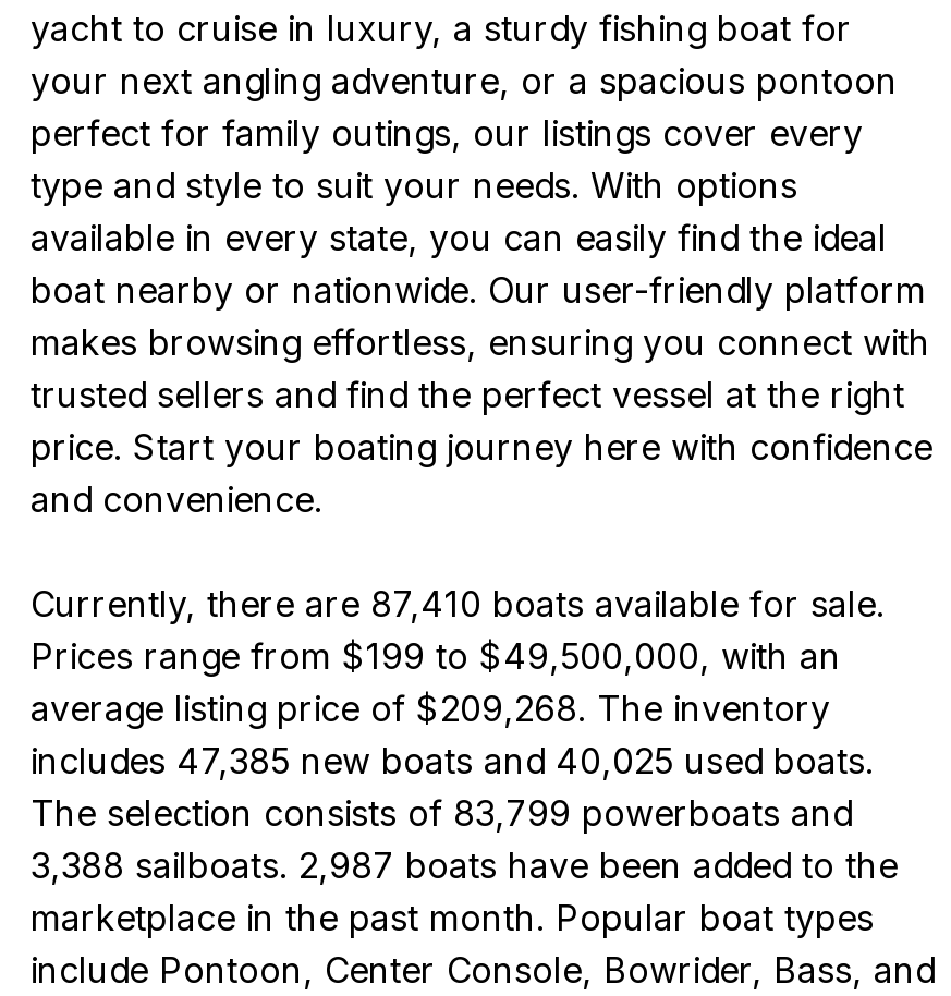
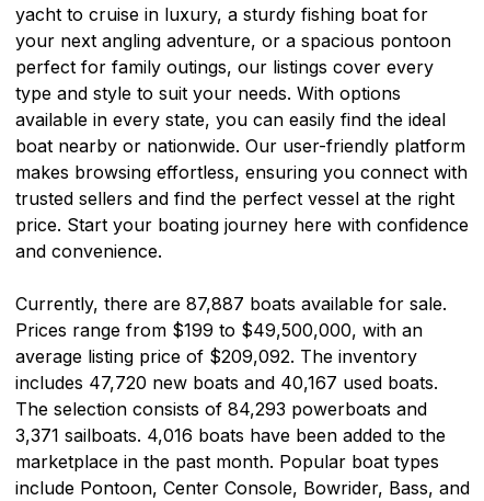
[31,582,885,625] Currently, there are 87,410 boats available for sale. -> [15,293,447,315] Currently, there are 87,887 boats available for sale.
[31,687,830,730] average listing price of $209,268. The inventory -> [15,345,417,367] average listing price of $209,092. The inventory
[31,739,874,782] includes 47,385 new boats and 40,025 used boats. -> [15,372,438,394] includes 47,720 new boats and 40,167 used boats.
[31,791,852,835] The selection consists of 83,799 powerboats and -> [15,398,427,420] The selection consists of 84,293 powerboats and
[31,843,898,887] 3,388 sailboats. 2,987 boats have been added to the -> [15,424,446,446] 3,371 sailboats. 4,016 boats have been added to the

